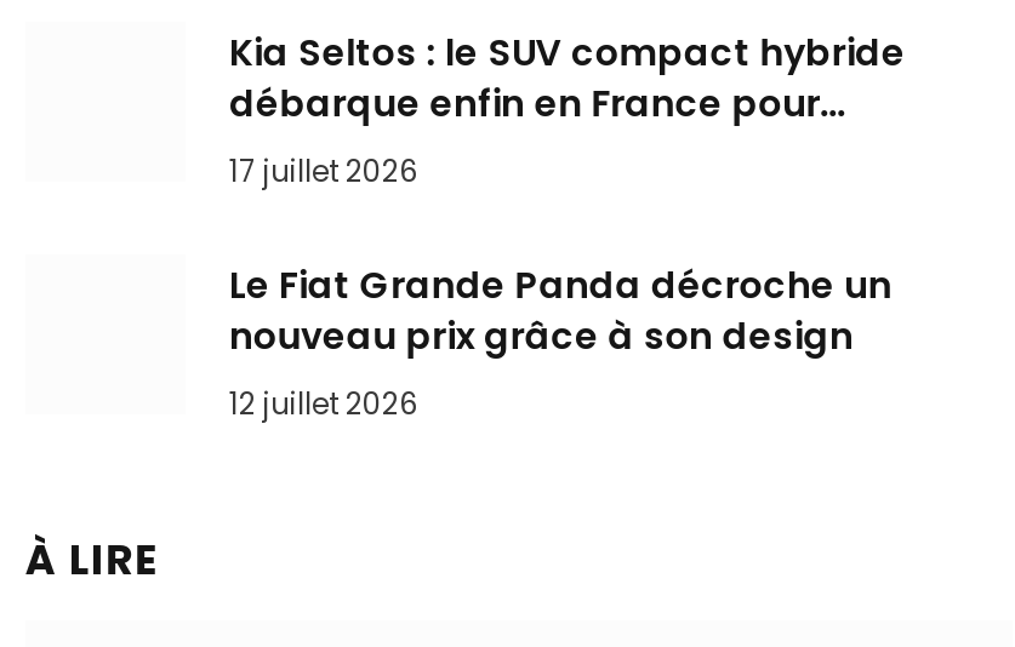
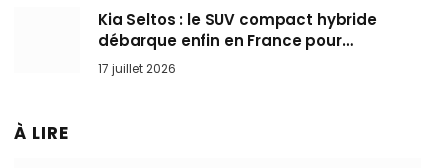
[229,259,892,424] Le Fiat Grande Panda décroche un | nouveau prix grâce à son design | 12 juillet 2026 -> none

